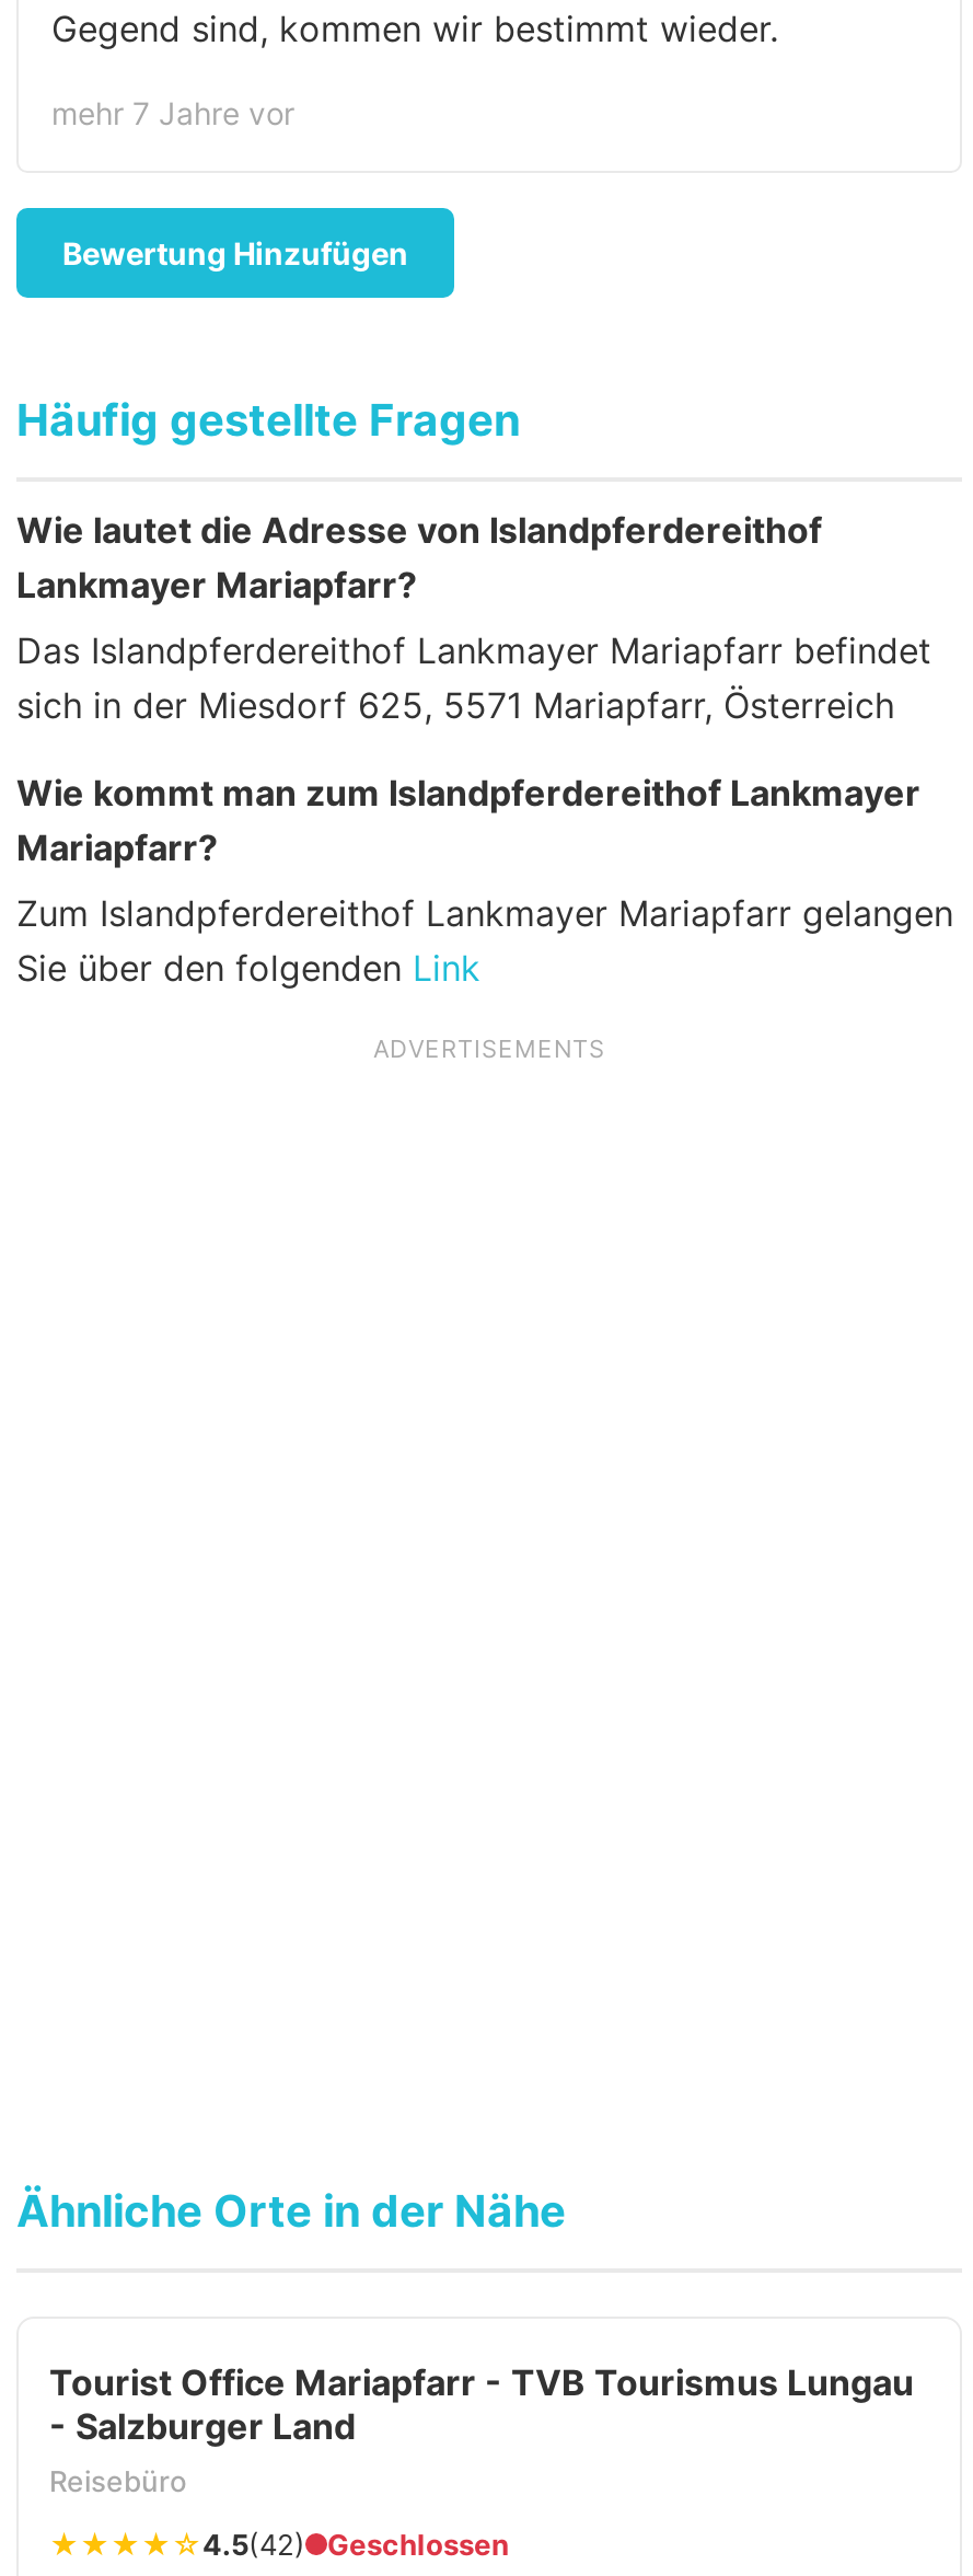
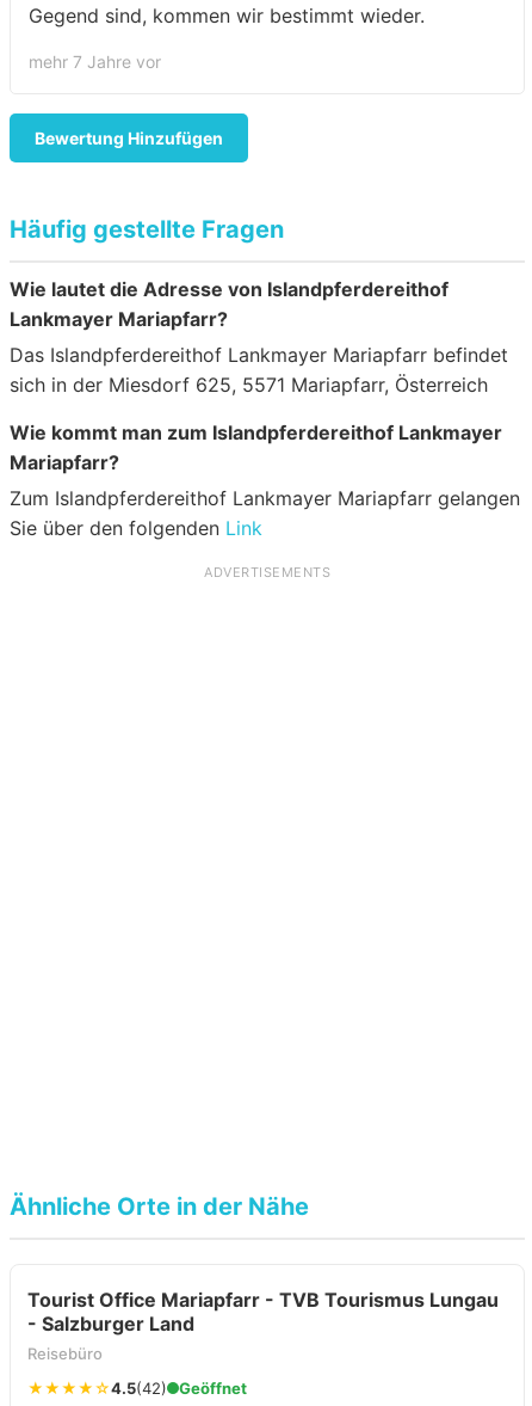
[327,2527,509,2562] Geschlossen -> [179,1379,247,1398] Geöffnet

